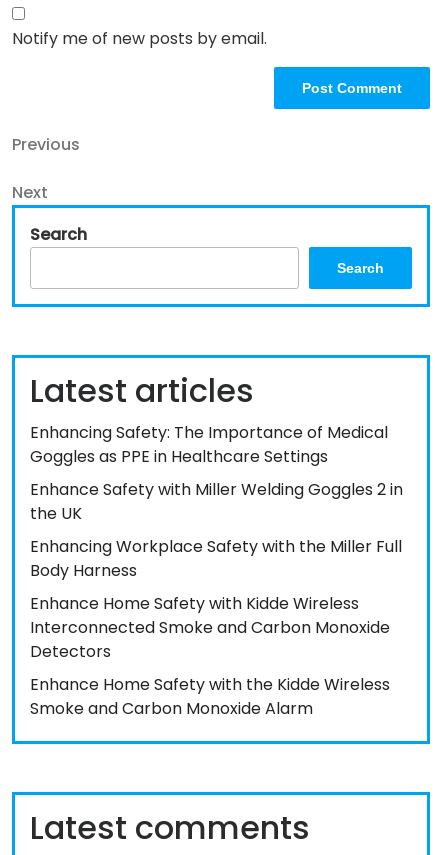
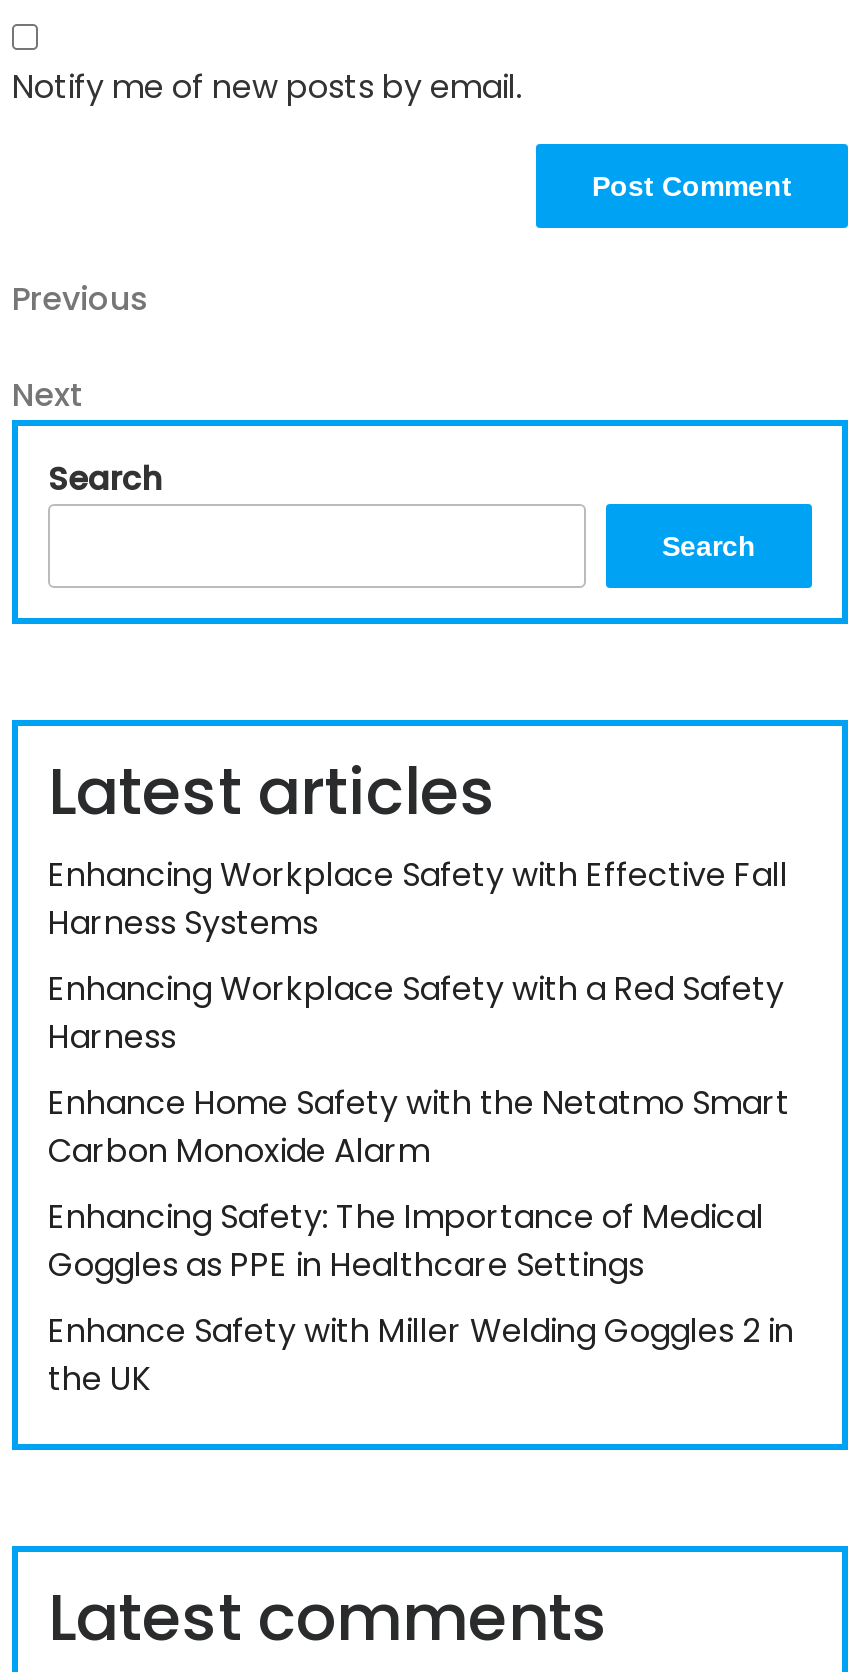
none -> [48,852,790,1174] Enhancing Workplace Safety with Effective Fall | Harness Systems | Enhancing Workplace Safety with a Red Safety | Harness | Enhance Home Safety with the Netatmo Smart | Carbon Monoxide Alarm
moved [30,421,403,525] -> [48,1194,794,1402]: Enhancing Safety: The Importance of Medical | Goggles as PPE in Healthcare Settings | Enhance Safety with Miller Welding Goggles 2 in | the UK
[30,535,402,720] Enhancing Workplace Safety with the Miller Full | Body Harness | Enhance Home Safety with Kidde Wireless | Interconnected Smoke and Carbon Monoxide | Detectors | Enhance Home Safety with the Kidde Wireless | Smoke and Carbon Monoxide Alarm -> none

